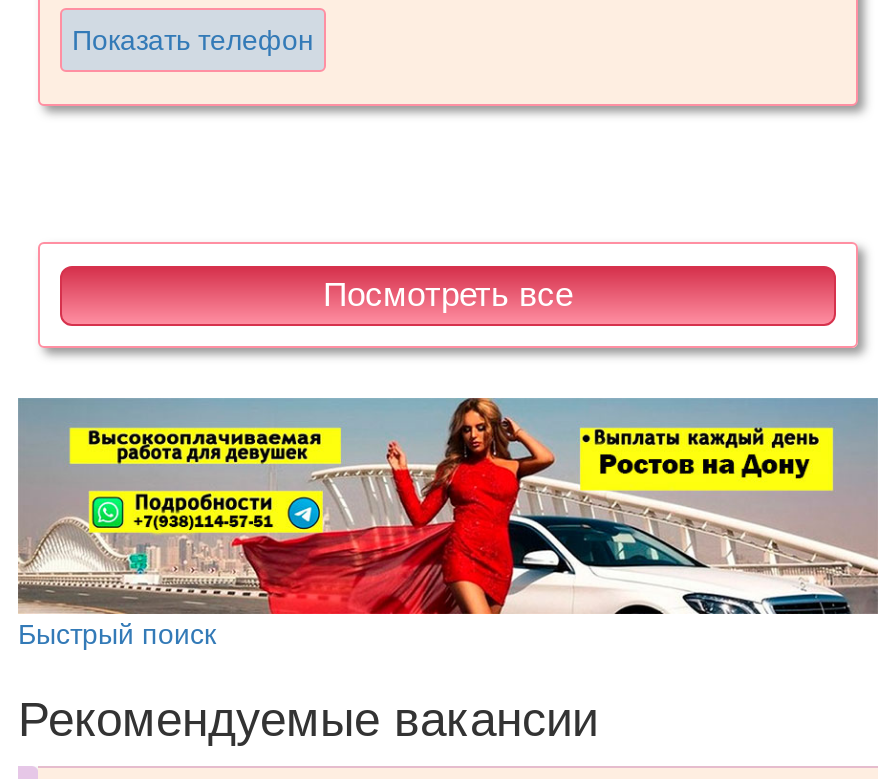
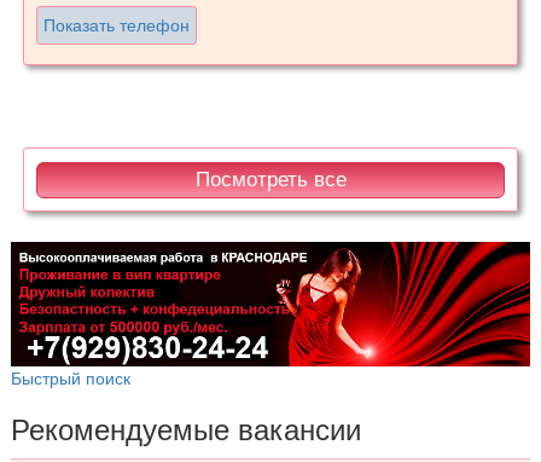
[16,396,880,618] [image] -> [11,241,531,368] [image]

